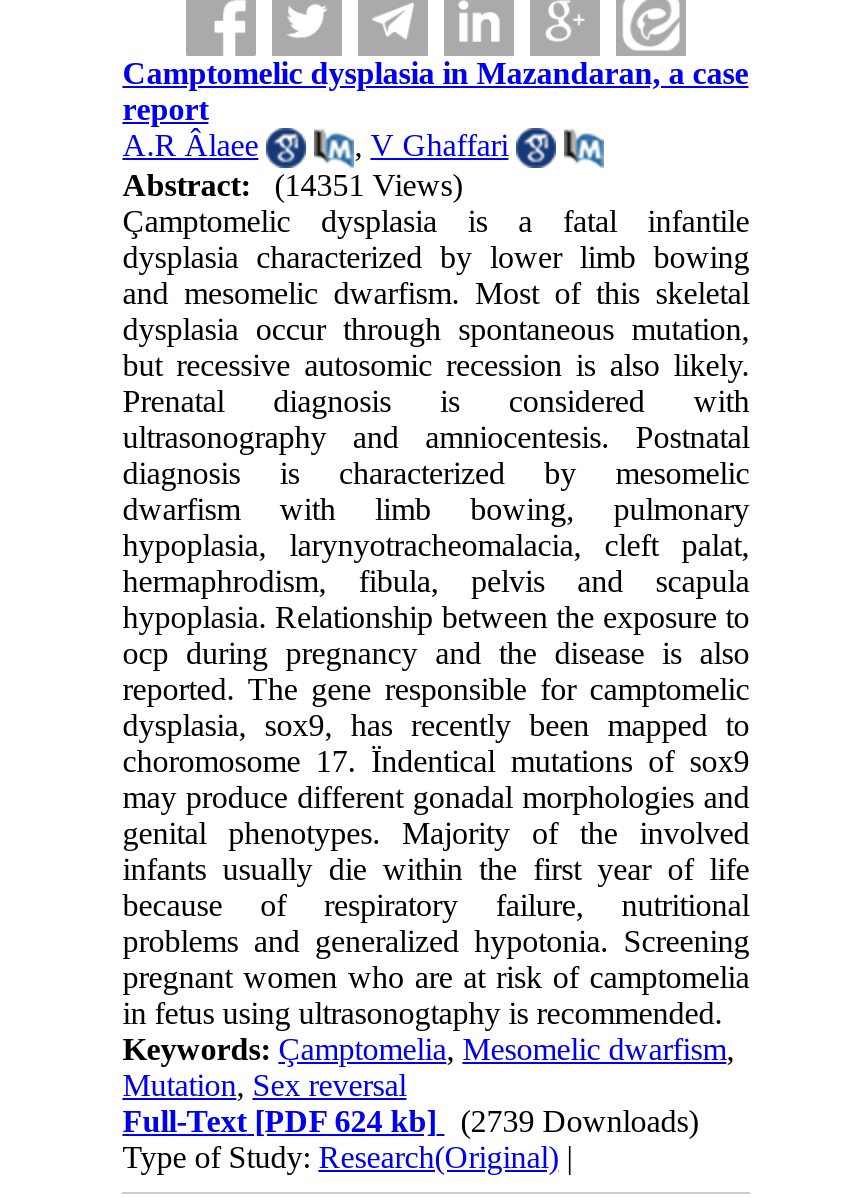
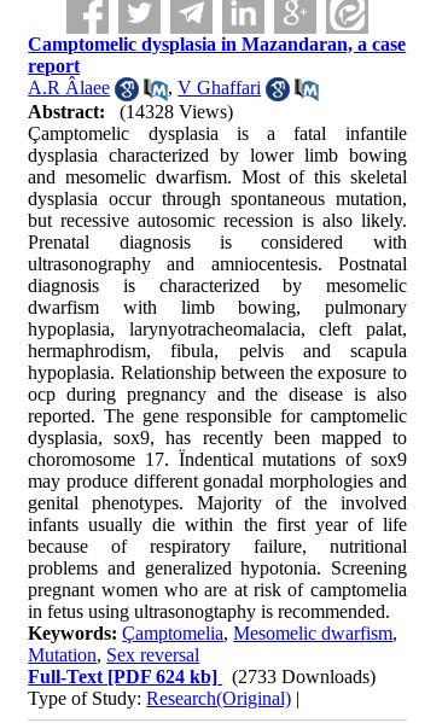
[122,169,462,203] Abstract: (14351 Views) -> [28,102,233,122] Abstract: (14328 Views)
[122,1105,698,1139] Full-Text [PDF 624 kb] (2739 Downloads) -> [28,667,376,687] Full-Text [PDF 624 kb] (2733 Downloads)

